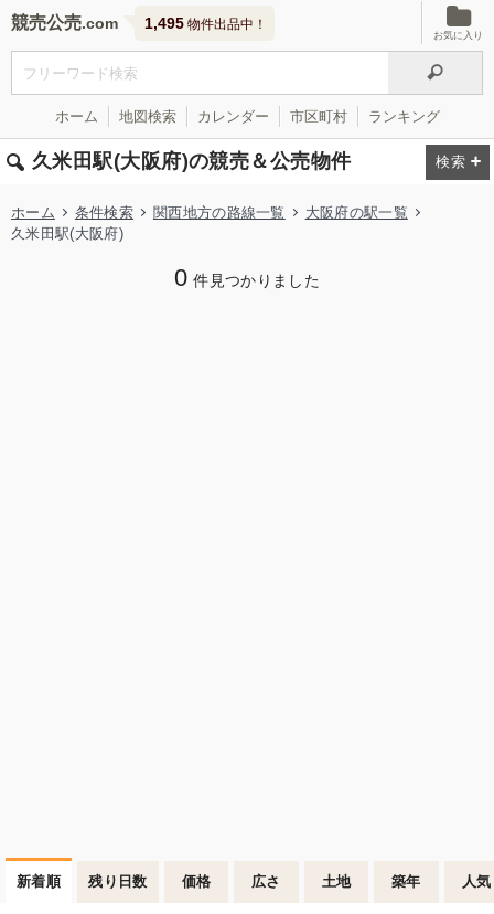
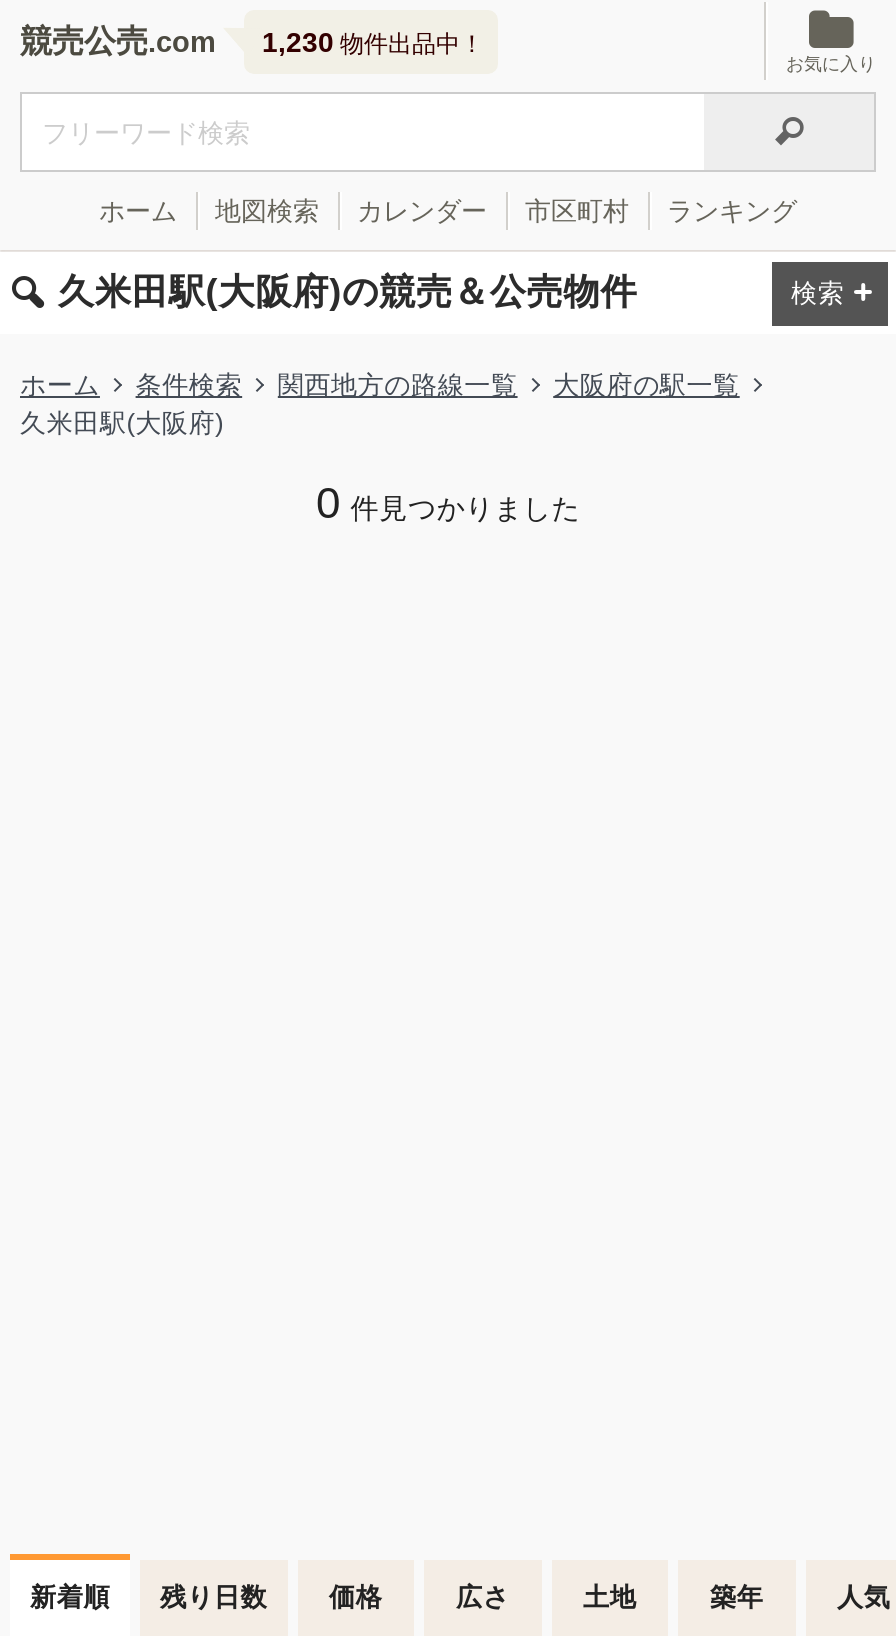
[144,14,267,32] 1,495物件出品中！ -> [262,26,484,58] 1,230物件出品中！

